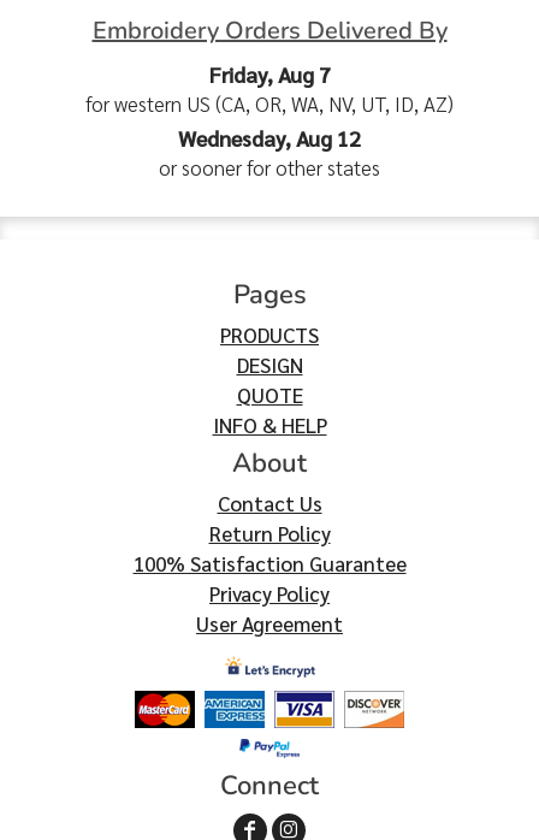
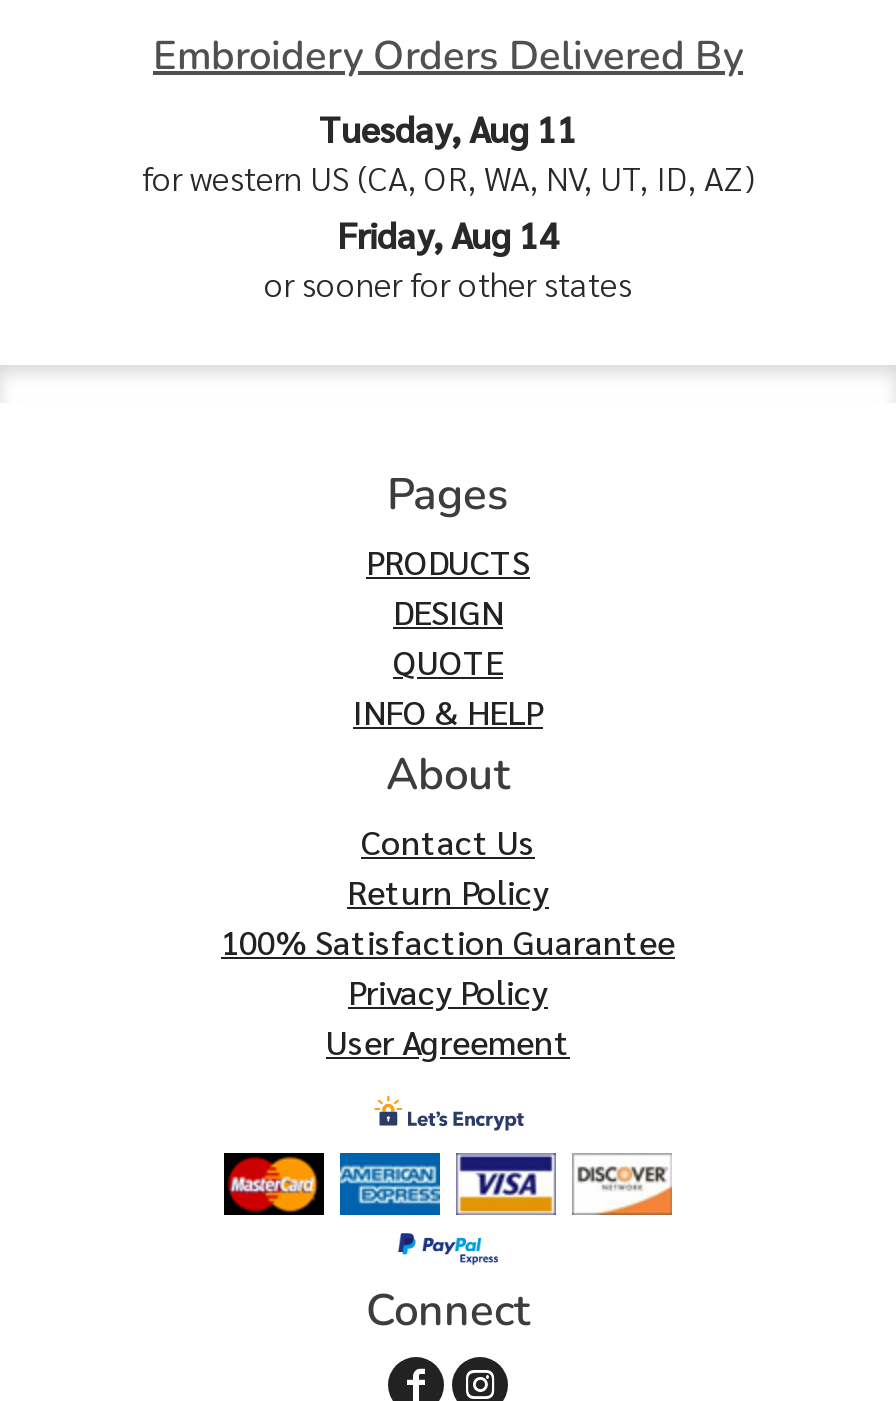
[209,61,330,88] Friday, Aug 7 -> [319,106,577,152] Tuesday, Aug 11
[178,124,361,152] Wednesday, Aug 12 -> [337,212,559,258] Friday, Aug 14

